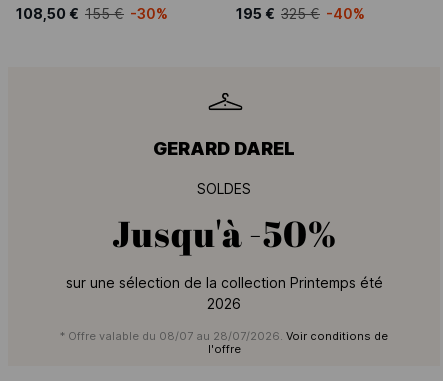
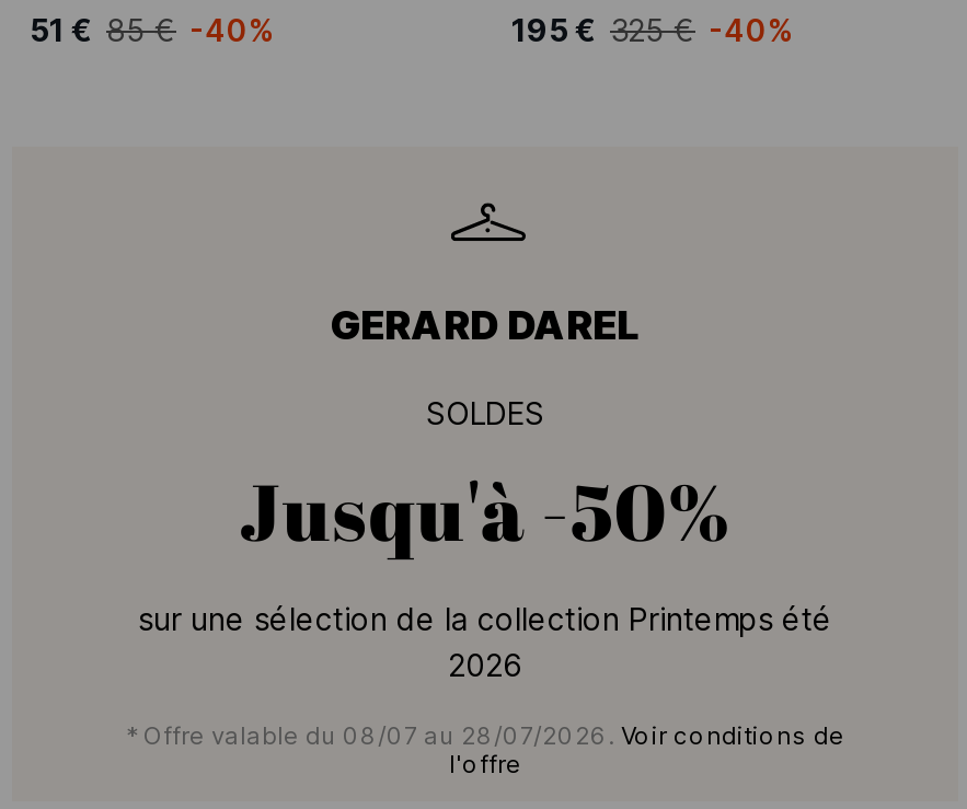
[16,5,168,22] 108,50 € 155 € -30% -> [30,11,275,48] 51 € 85 € -40%

